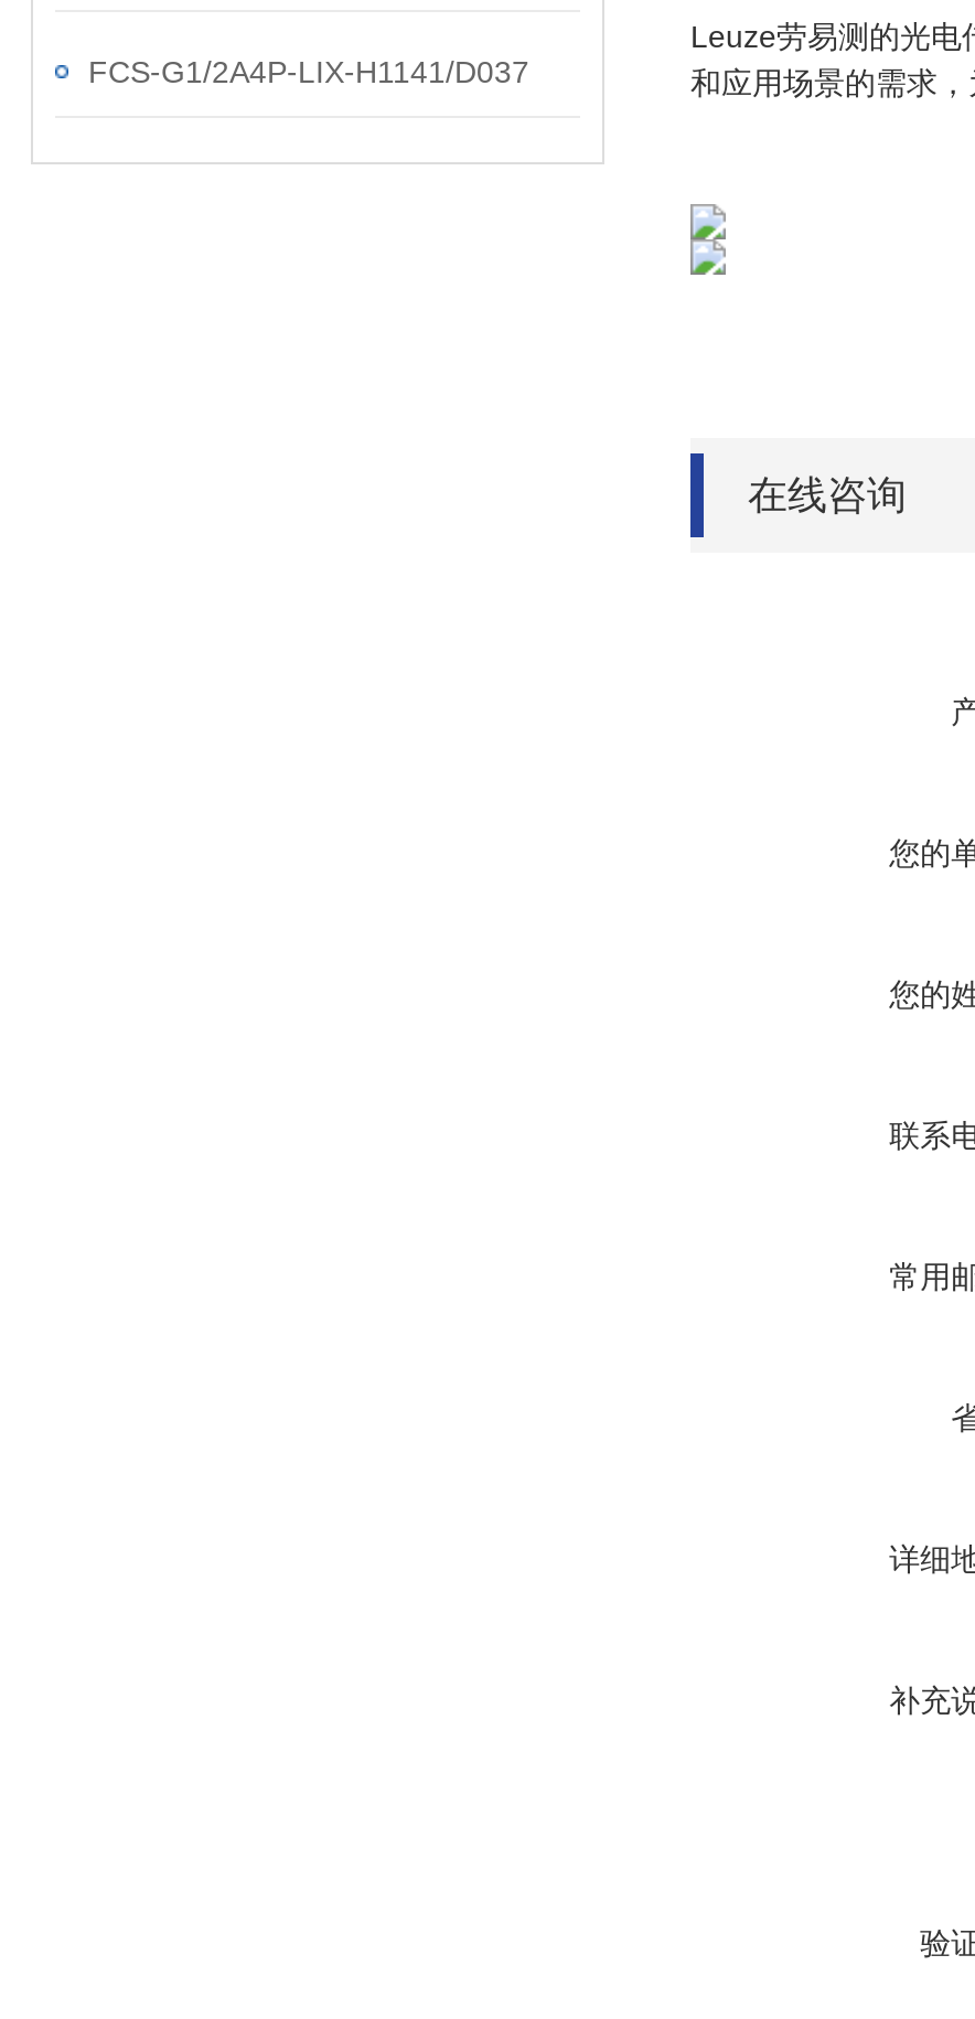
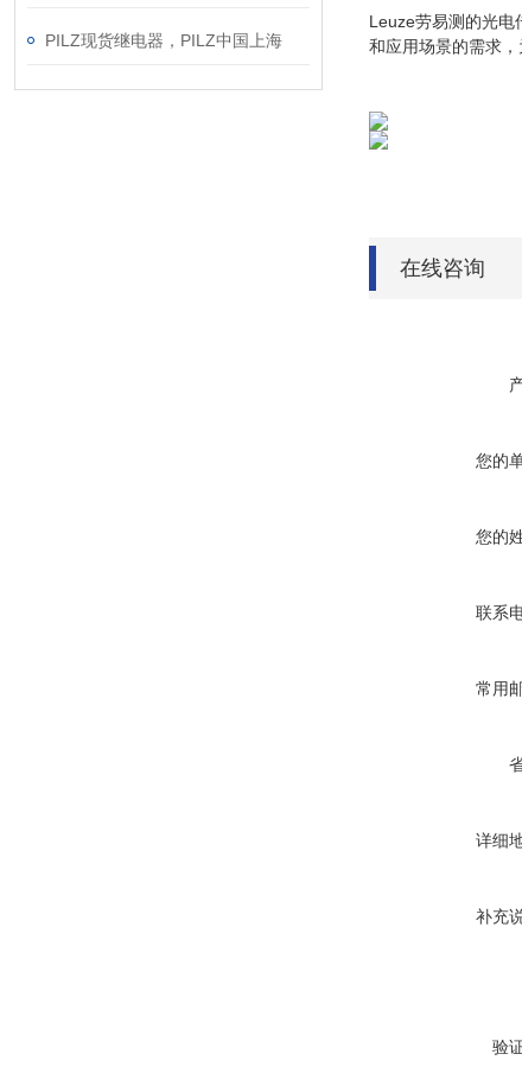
[88,54,529,89] FCS-G1/2A4P-LIX-H1141/D037 -> [45,31,282,50] PILZ现货继电器，PILZ中国上海

